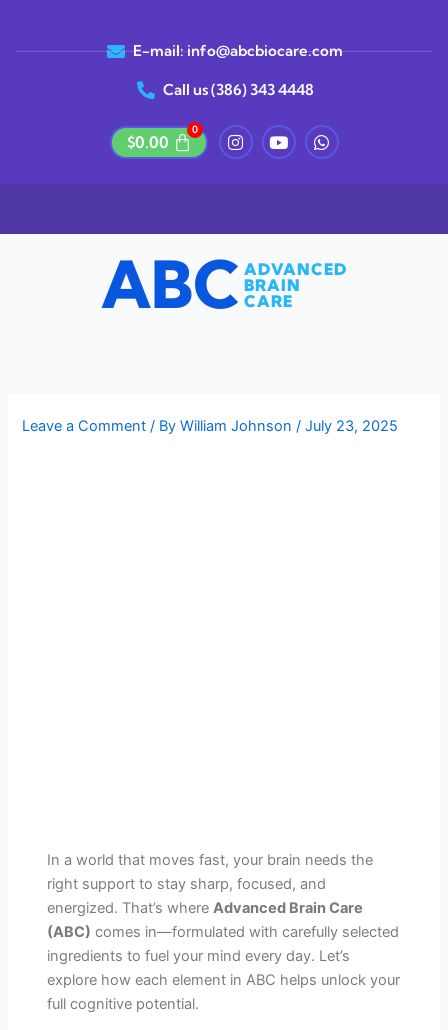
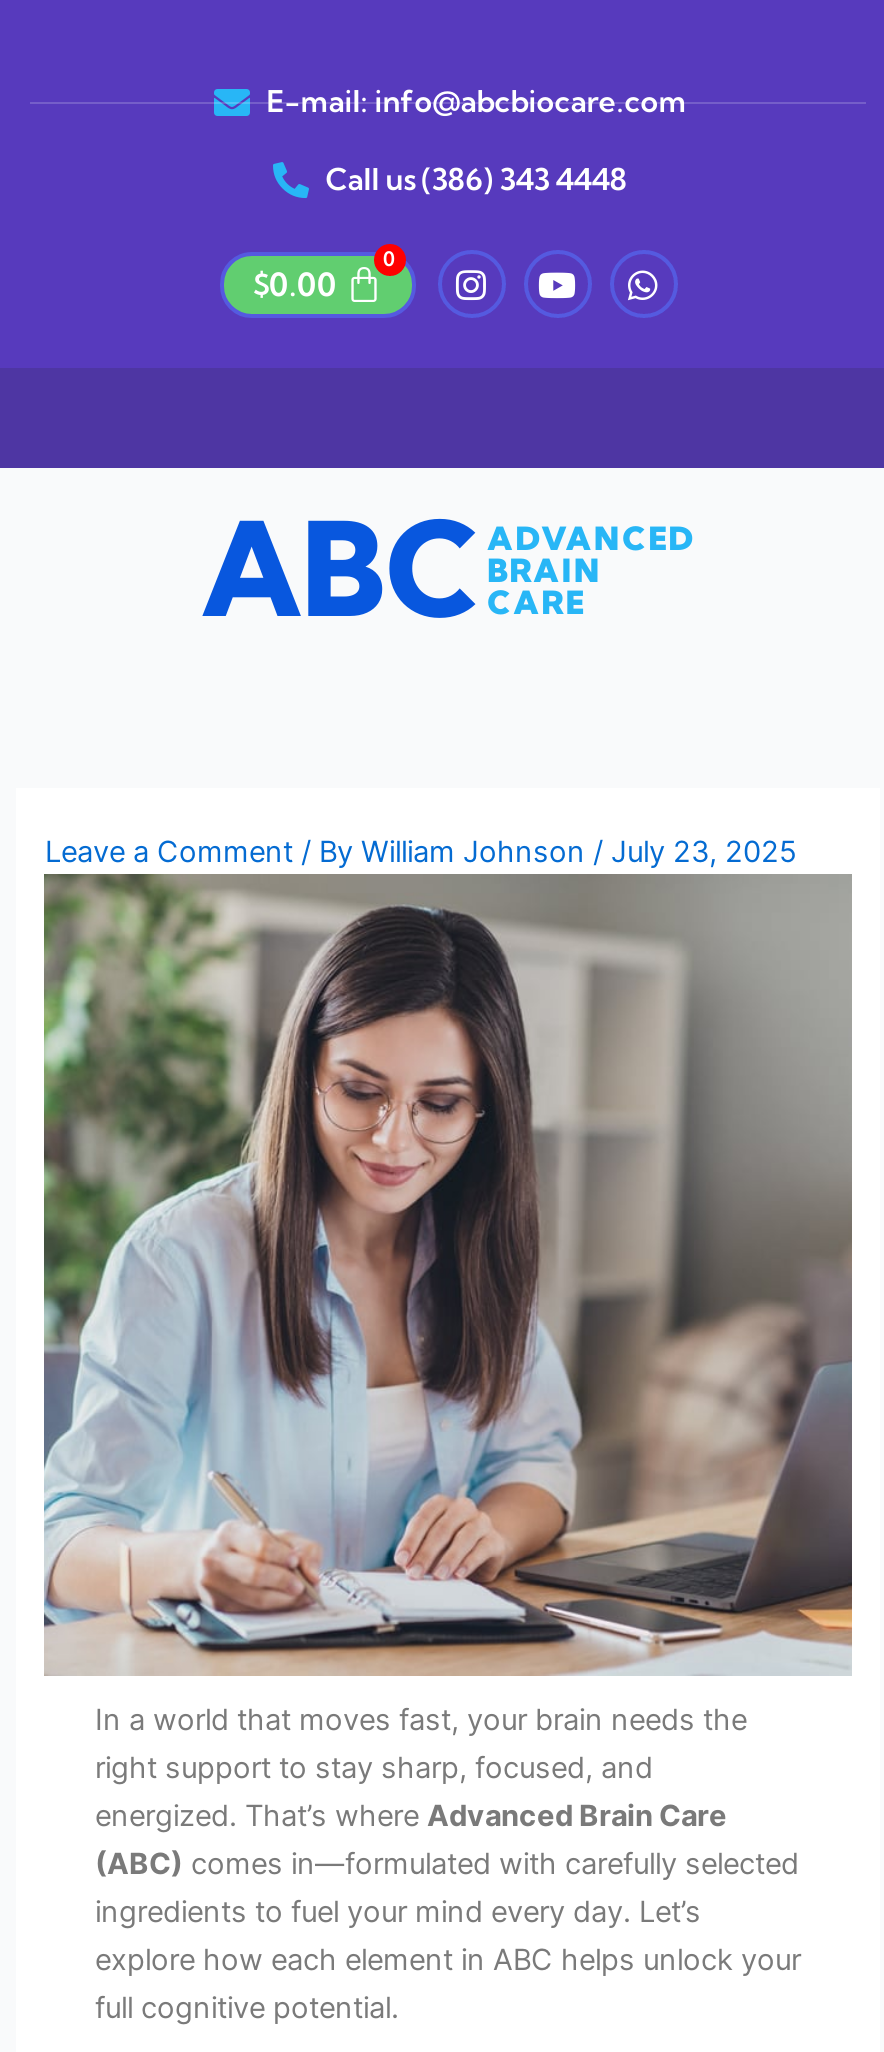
none -> [42,872,854,1678] [image]

